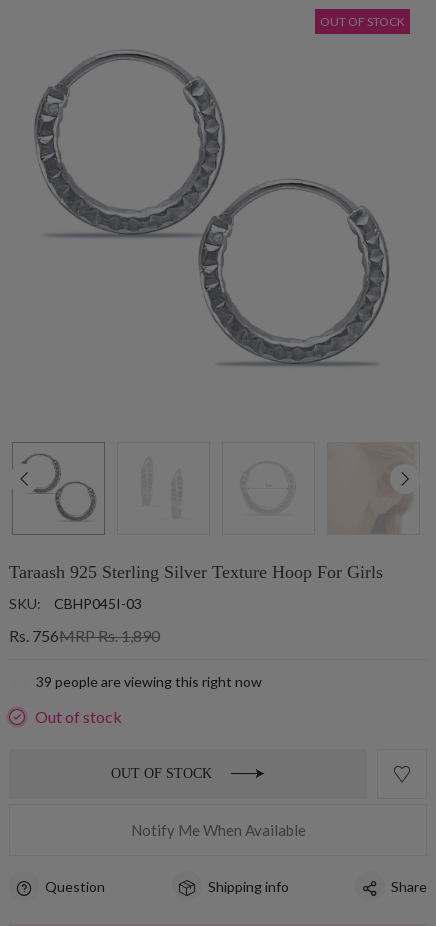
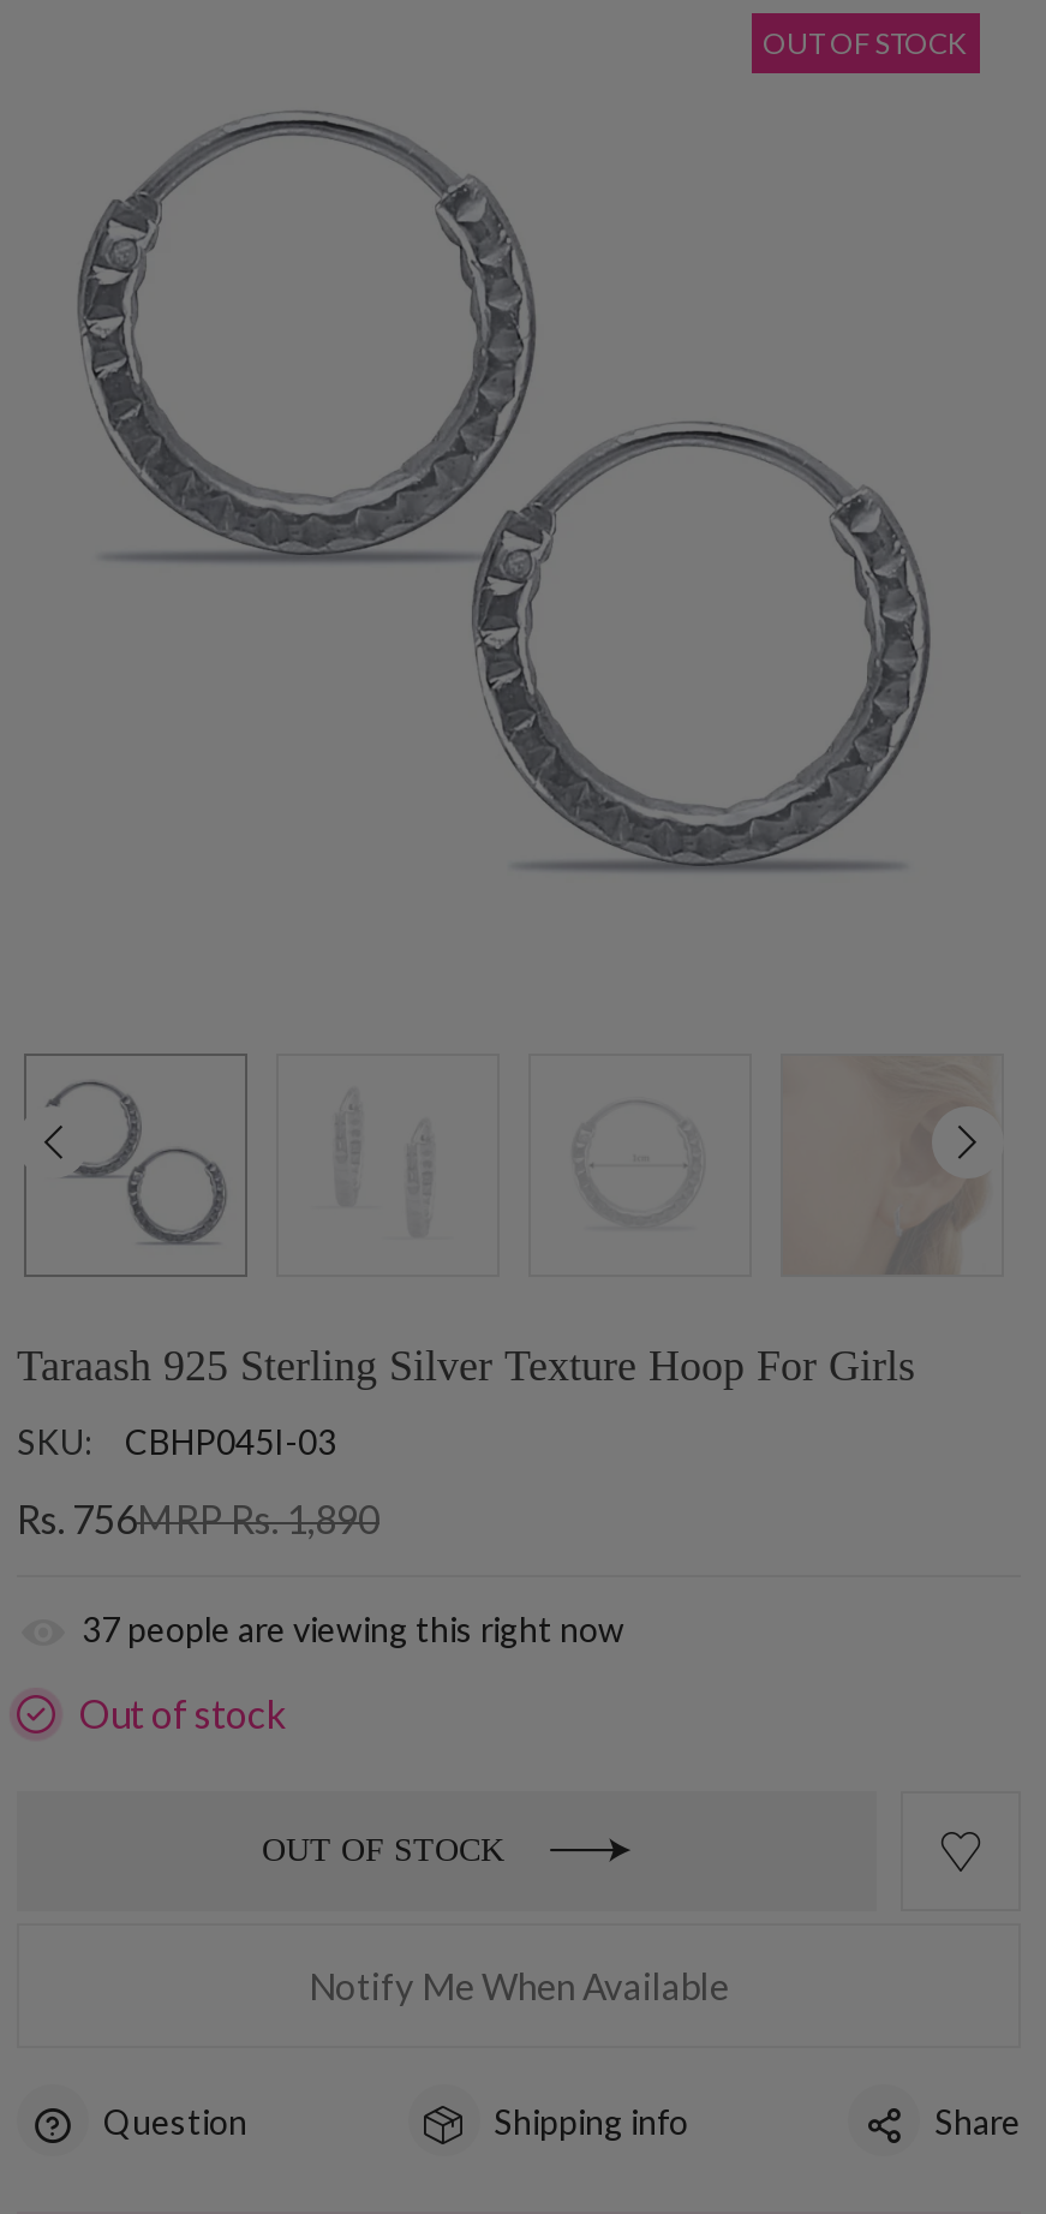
[36,673,262,690] 39 people are viewing this right now -> [82,1609,624,1650] 37 people are viewing this right now

